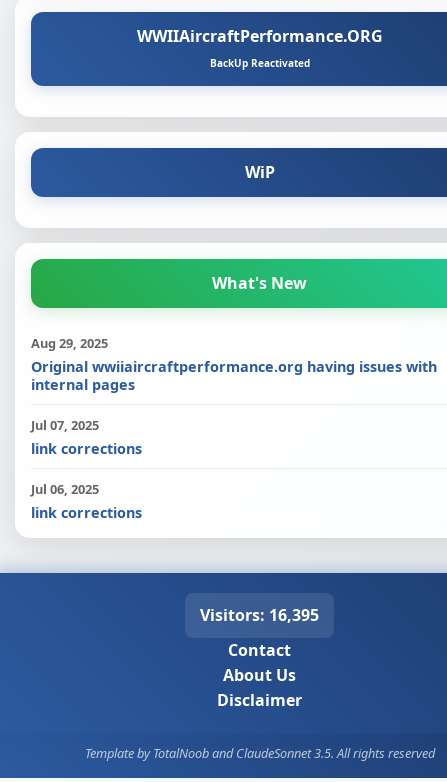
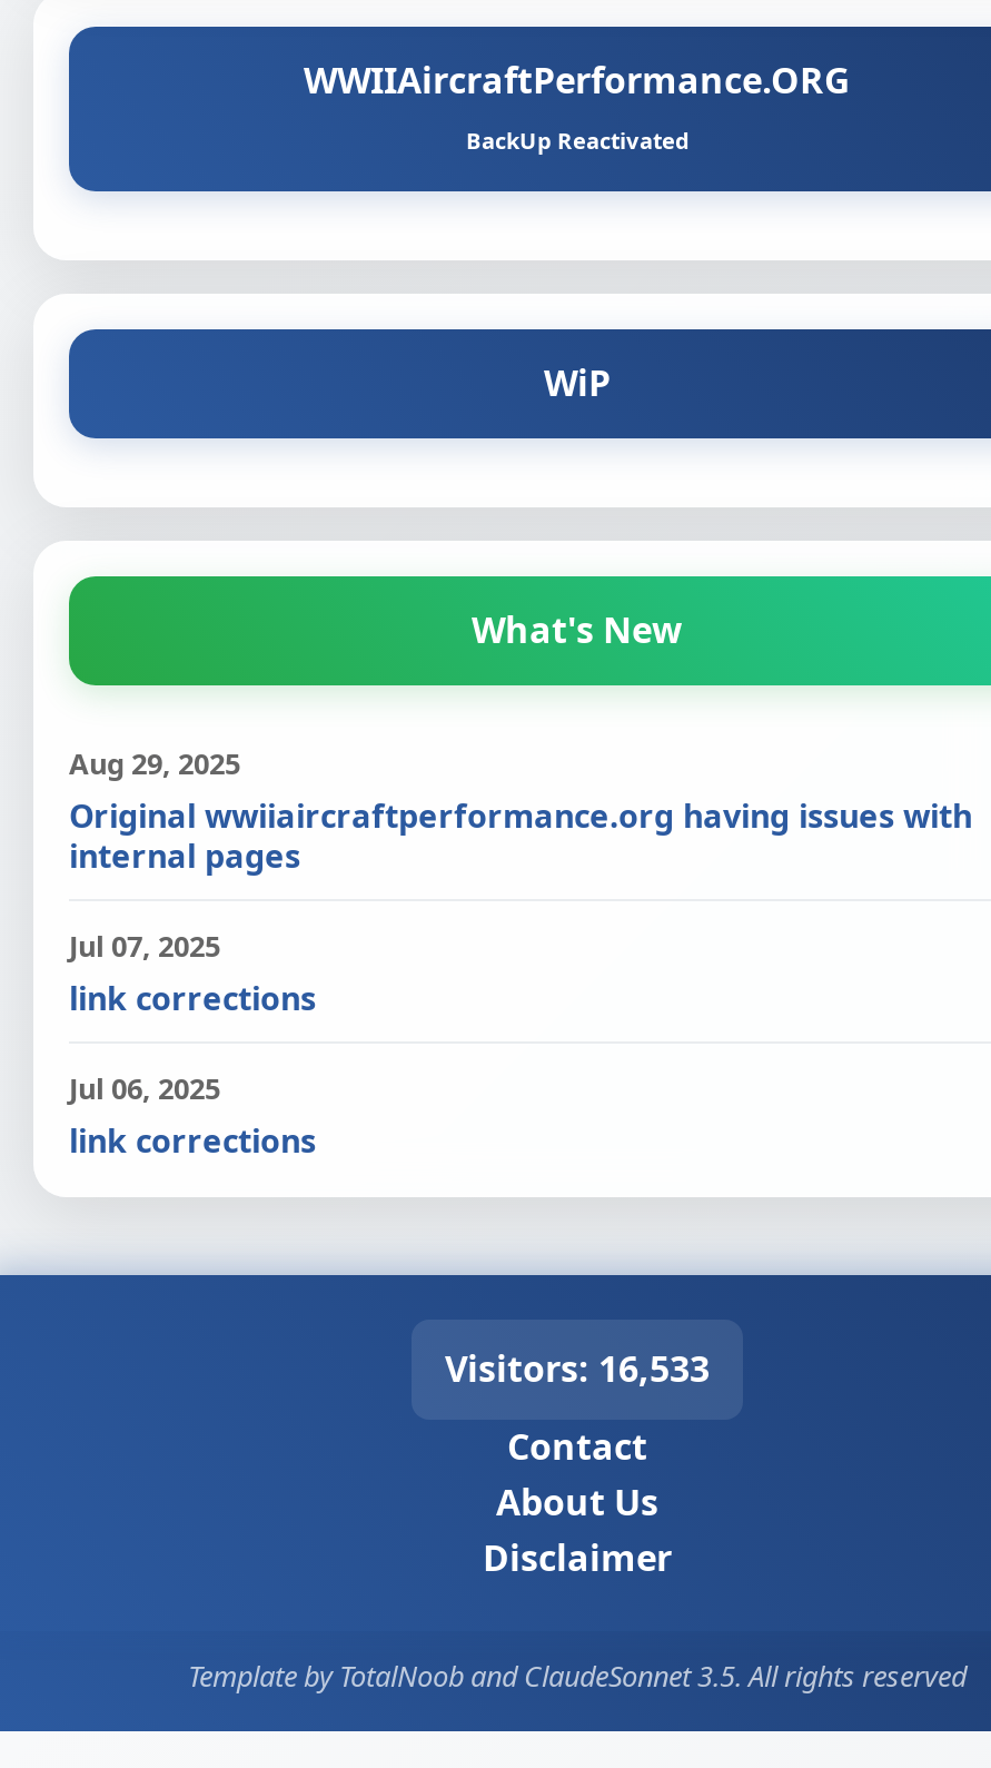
[200,604,319,626] Visitors: 16,395 -> [445,1344,710,1393] Visitors: 16,533

